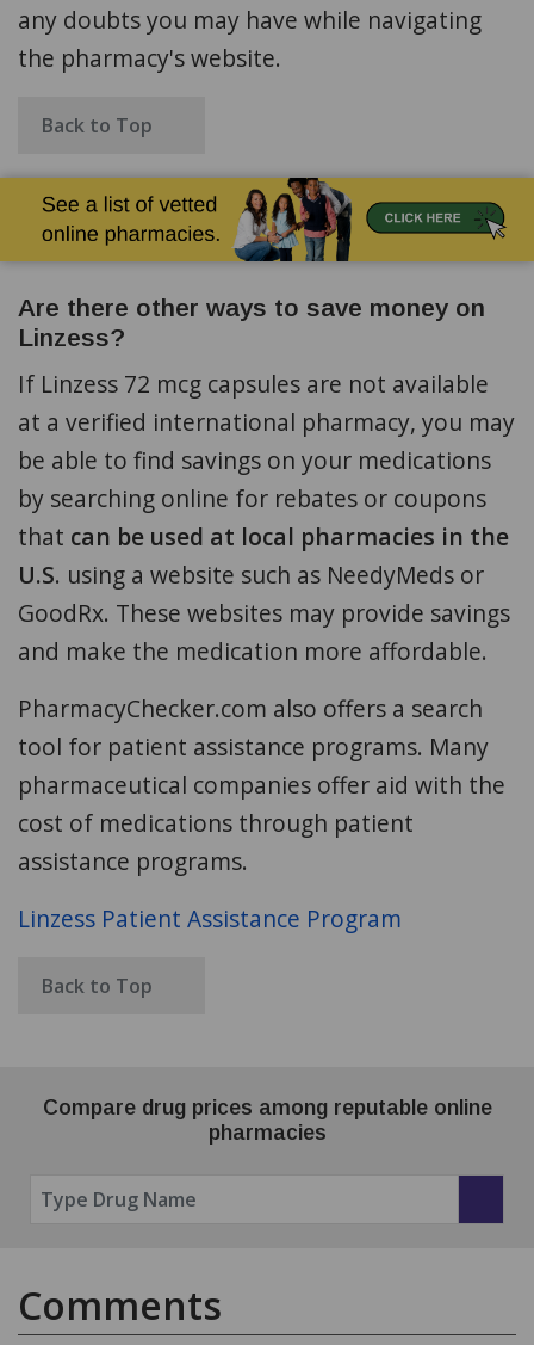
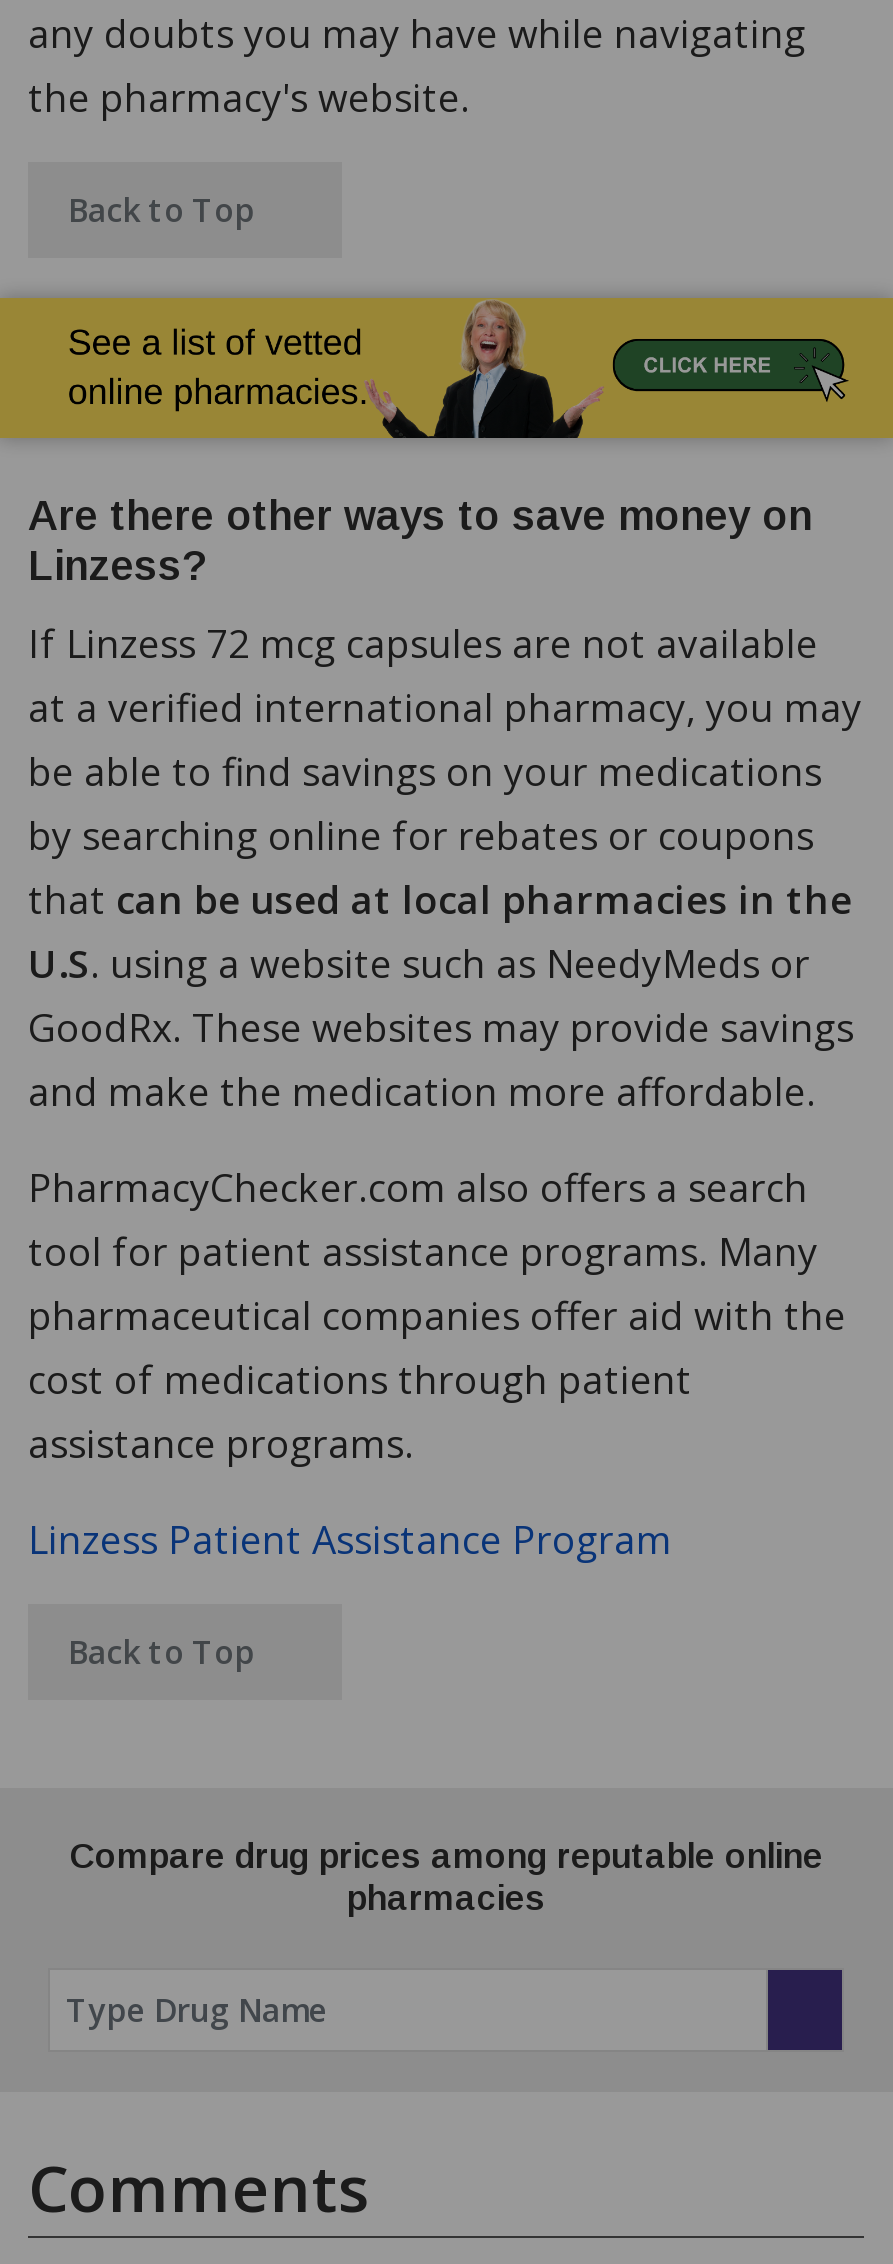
[219,177,360,263] [image] -> [364,296,604,440] [image]

